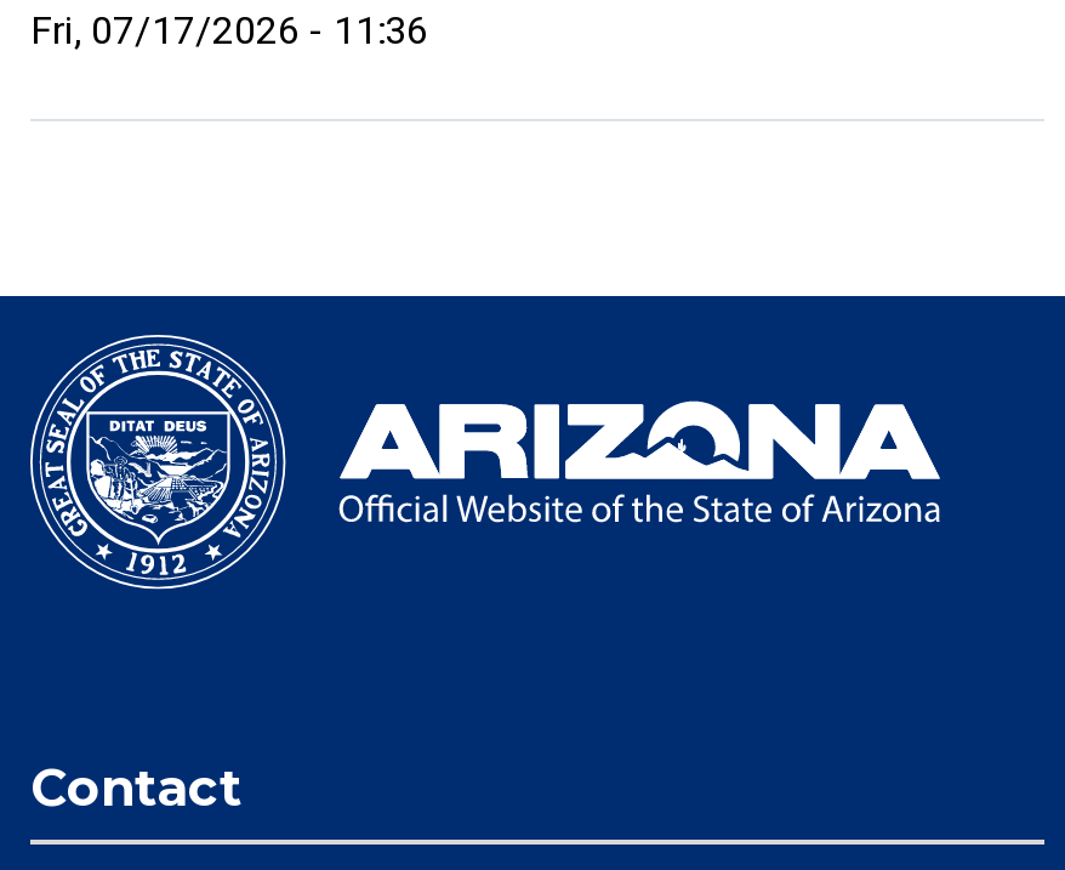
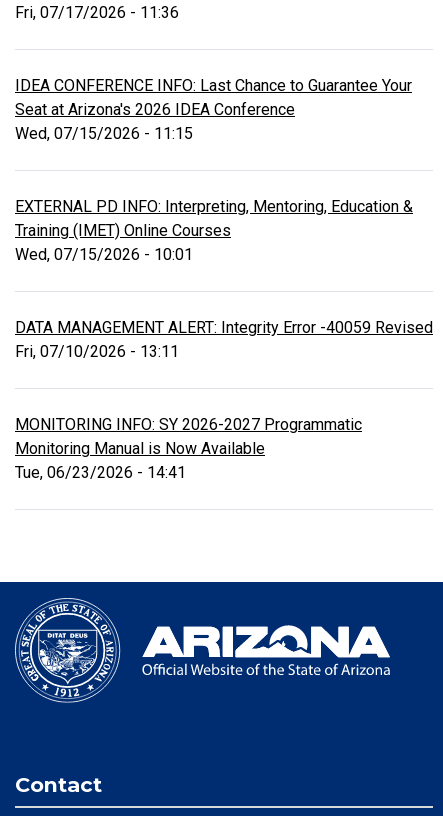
none -> [15,76,412,143] IDEA CONFERENCE INFO: Last Chance to Guarantee Your | Seat at Arizona's 2026 IDEA Conference | Wed, 07/15/2026 - 11:15
none -> [15,197,413,264] EXTERNAL PD INFO: Interpreting, Mentoring, Education & | Training (IMET) Online Courses | Wed, 07/15/2026 - 10:01
none -> [15,318,433,361] DATA MANAGEMENT ALERT: Integrity Error -40059 Revised | Fri, 07/10/2026 - 13:11
none -> [15,415,362,482] MONITORING INFO: SY 2026-2027 Programmatic | Monitoring Manual is Now Available | Tue, 06/23/2026 - 14:41

